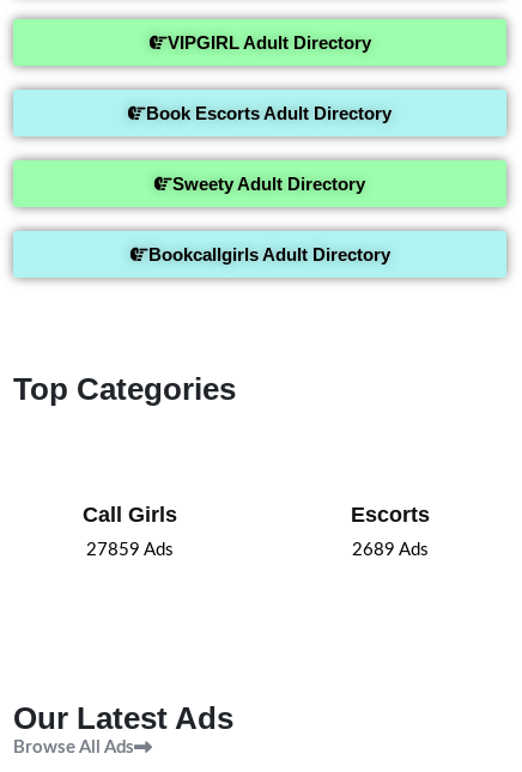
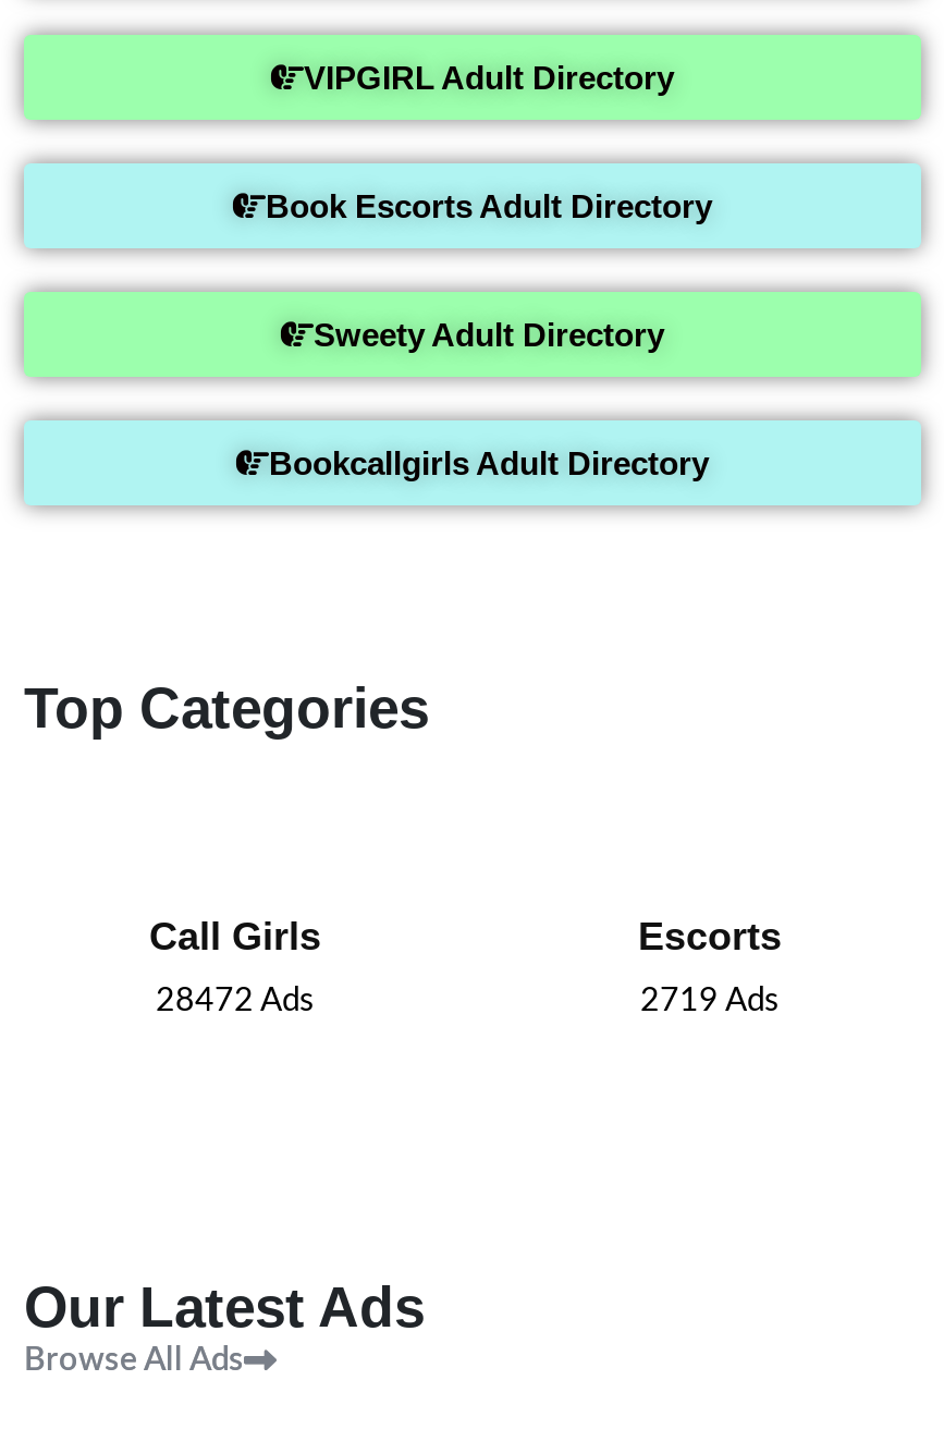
[86,541,173,559] 27859 Ads -> [156,984,315,1017] 28472 Ads
[352,541,429,559] 2689 Ads -> [640,984,780,1017] 2719 Ads

